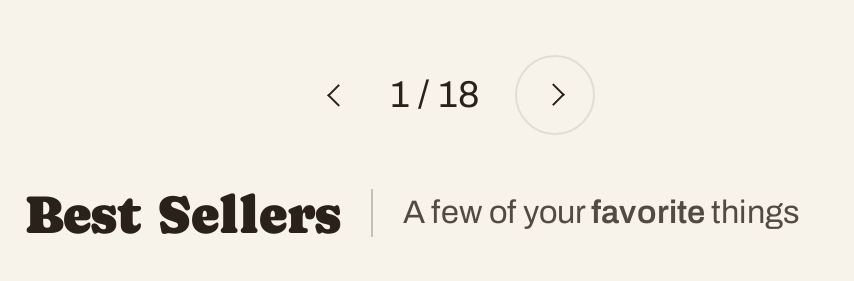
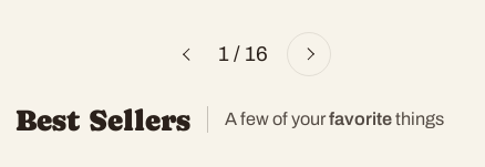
[390,75,480,115] 1 / 18 -> [218,43,267,65] 1 / 16

